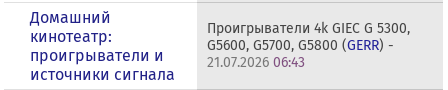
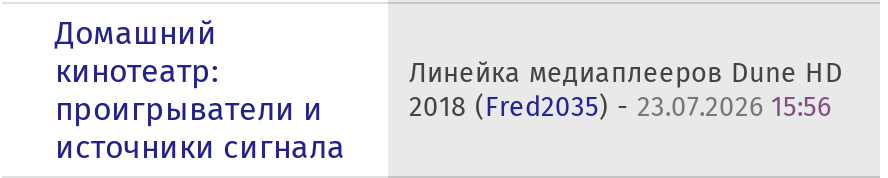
[207,20,410,71] Проигрыватели 4k GIEC G 5300, | G5600, G5700, G5800 (GERR) - | 21.07.2026 06:43 -> [409,56,843,124] Линейка медиаплееров Dune HD | 2018 (Fred2035) - 23.07.2026 15:56

